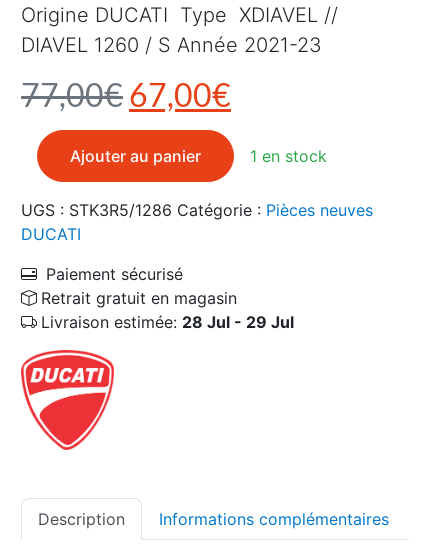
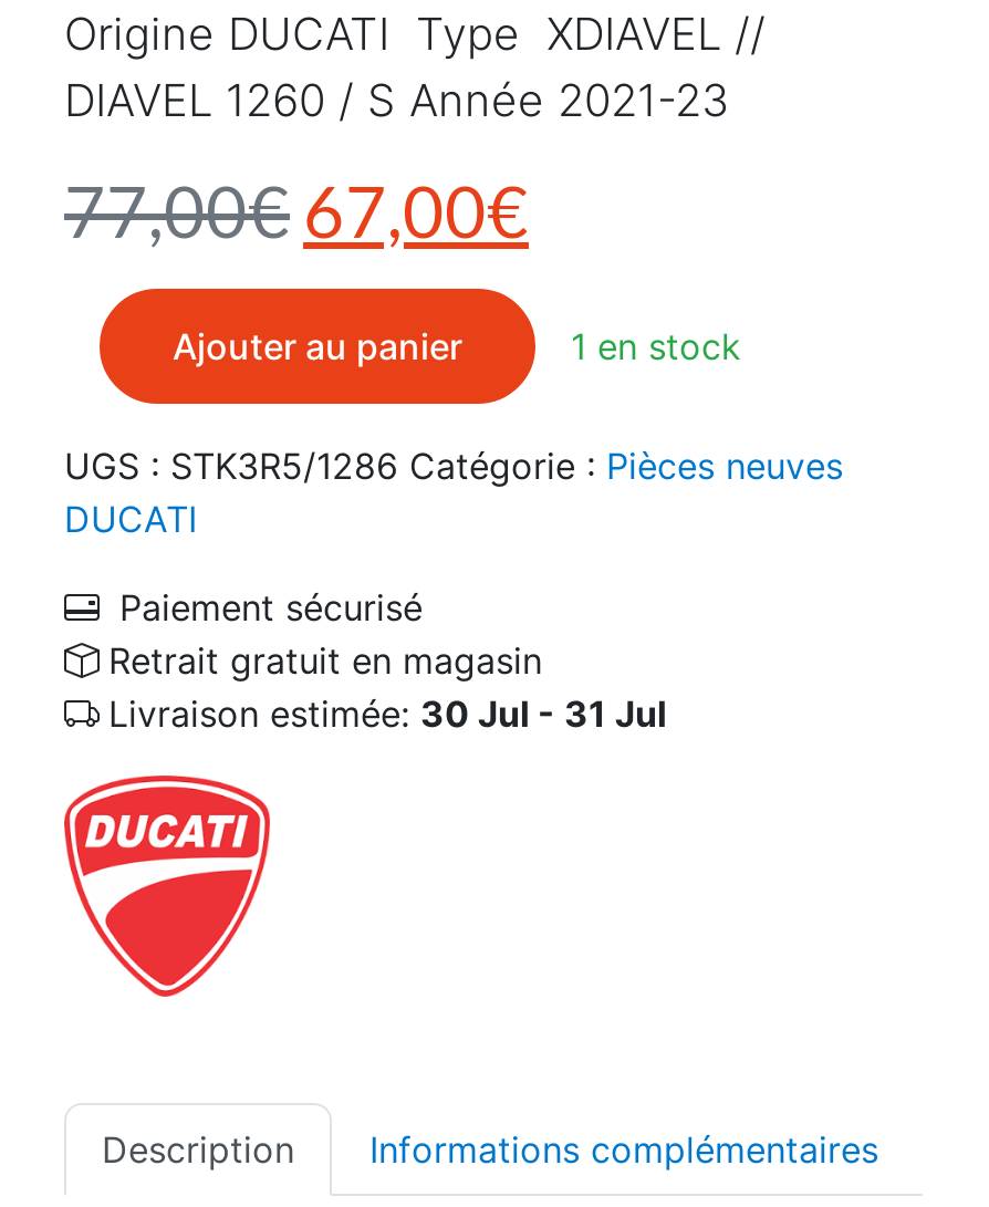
[41,312,294,332] Livraison estimée: 28 Jul - 29 Jul -> [108,690,666,734] Livraison estimée: 30 Jul - 31 Jul

